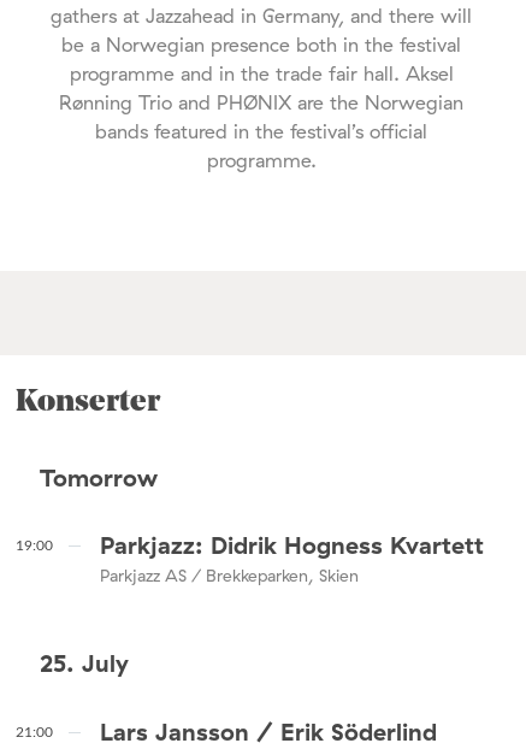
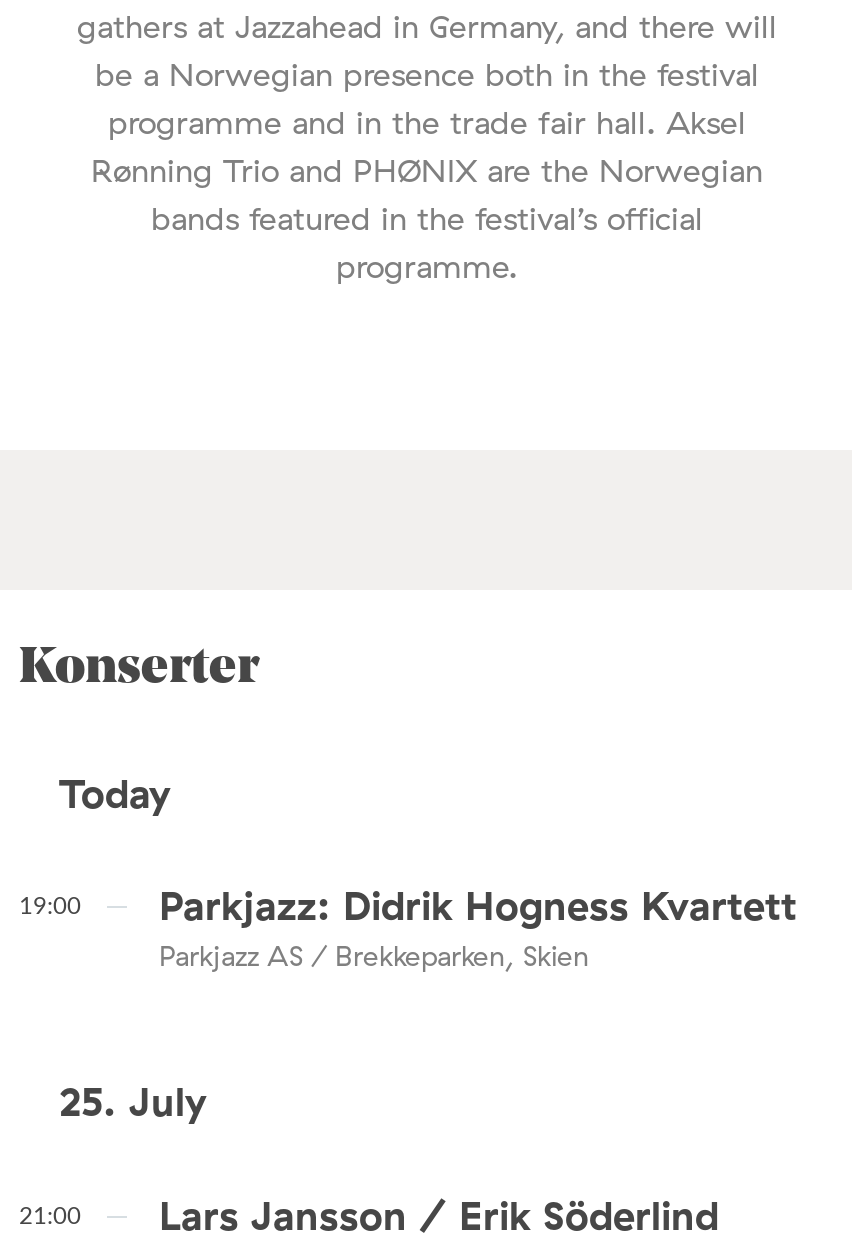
[40,462,158,492] Tomorrow -> [59,768,171,818] Today

